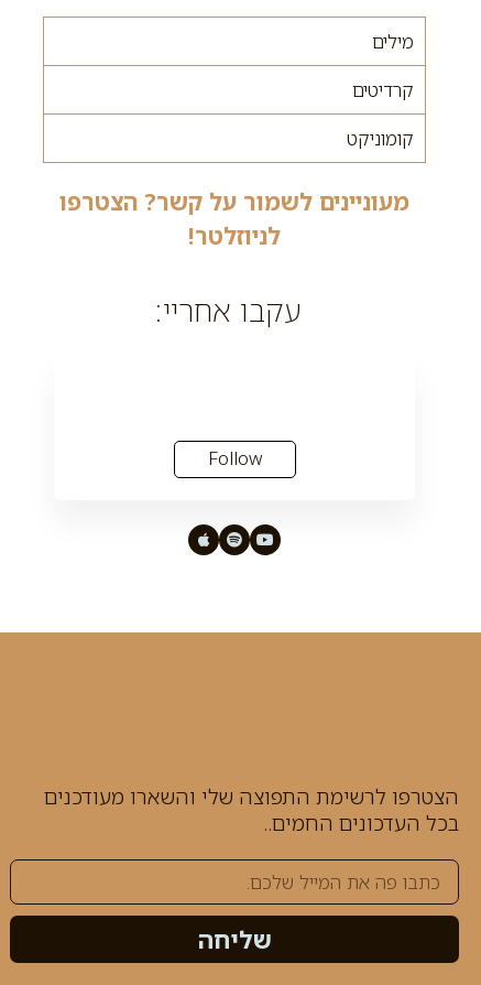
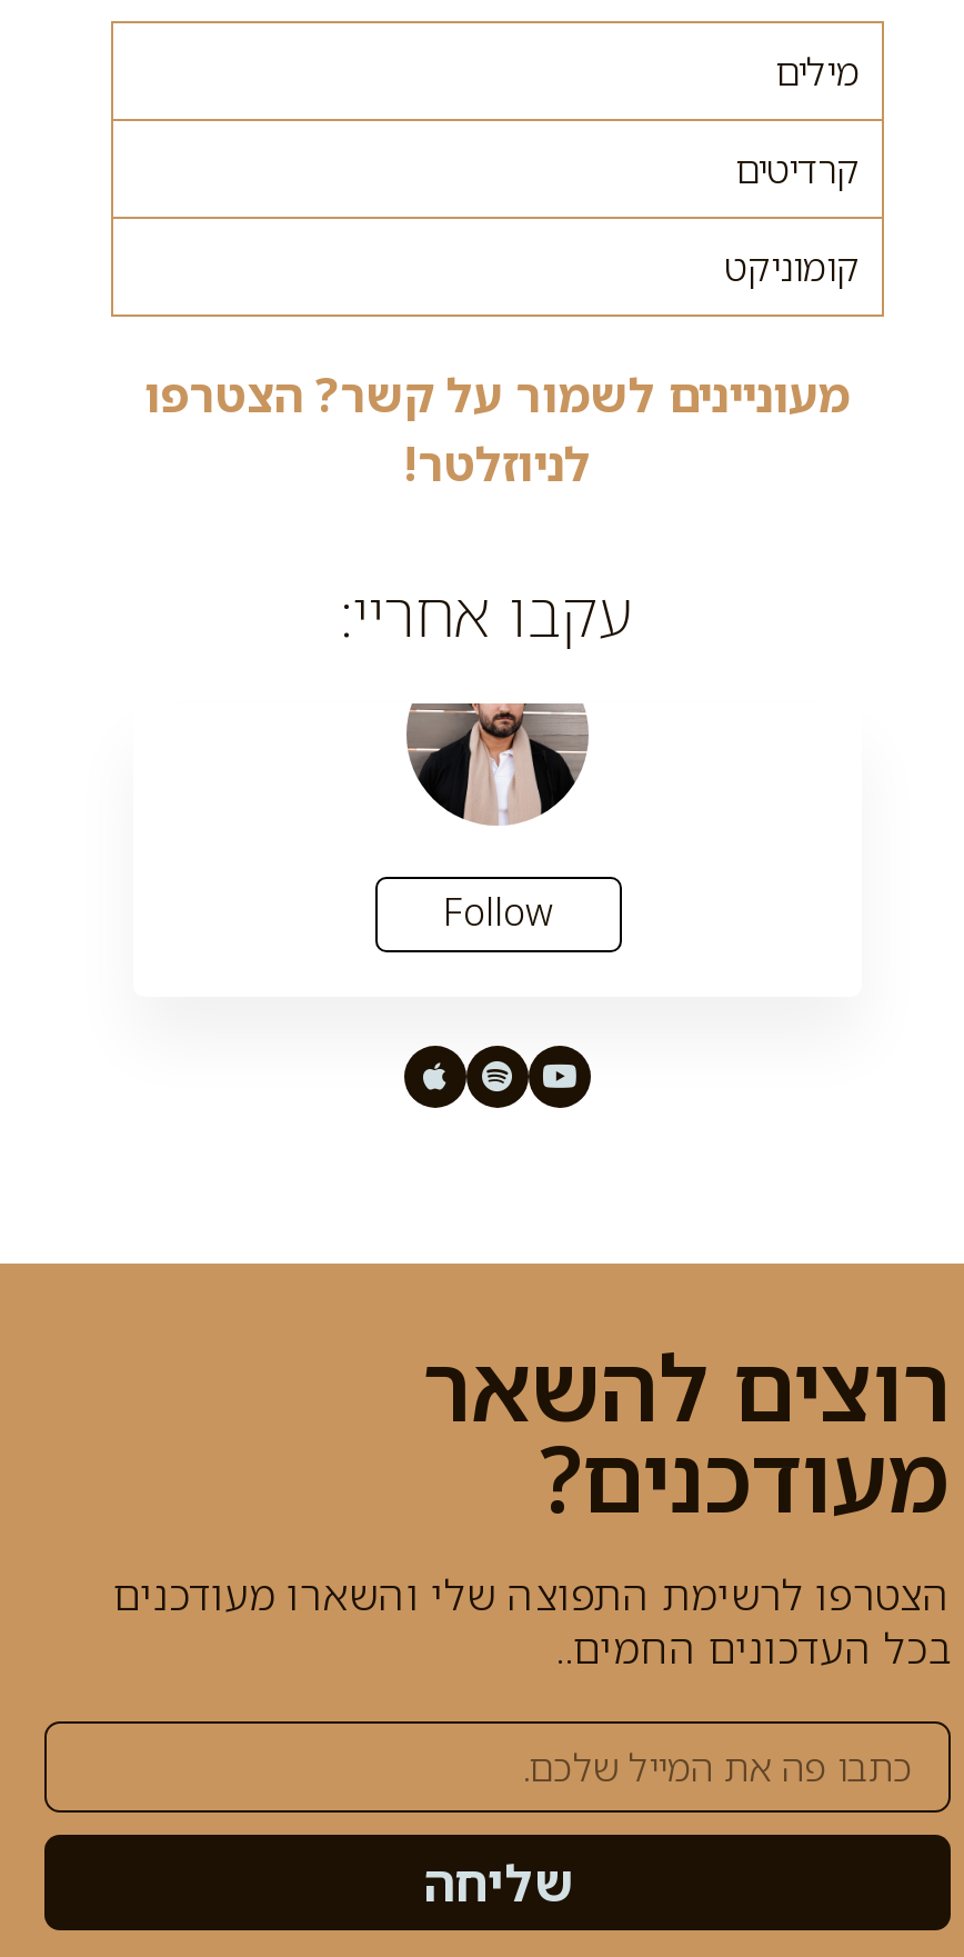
none -> [404,701,591,826] [image]
none -> [422,1323,951,1539] רוצים להשאר | מעודכנים?

